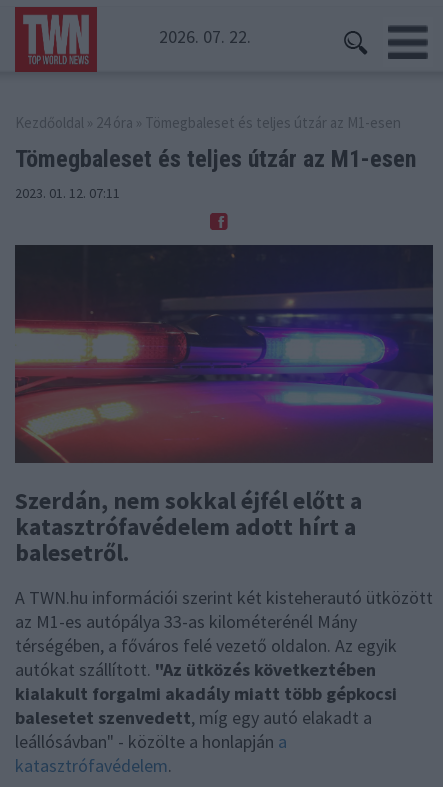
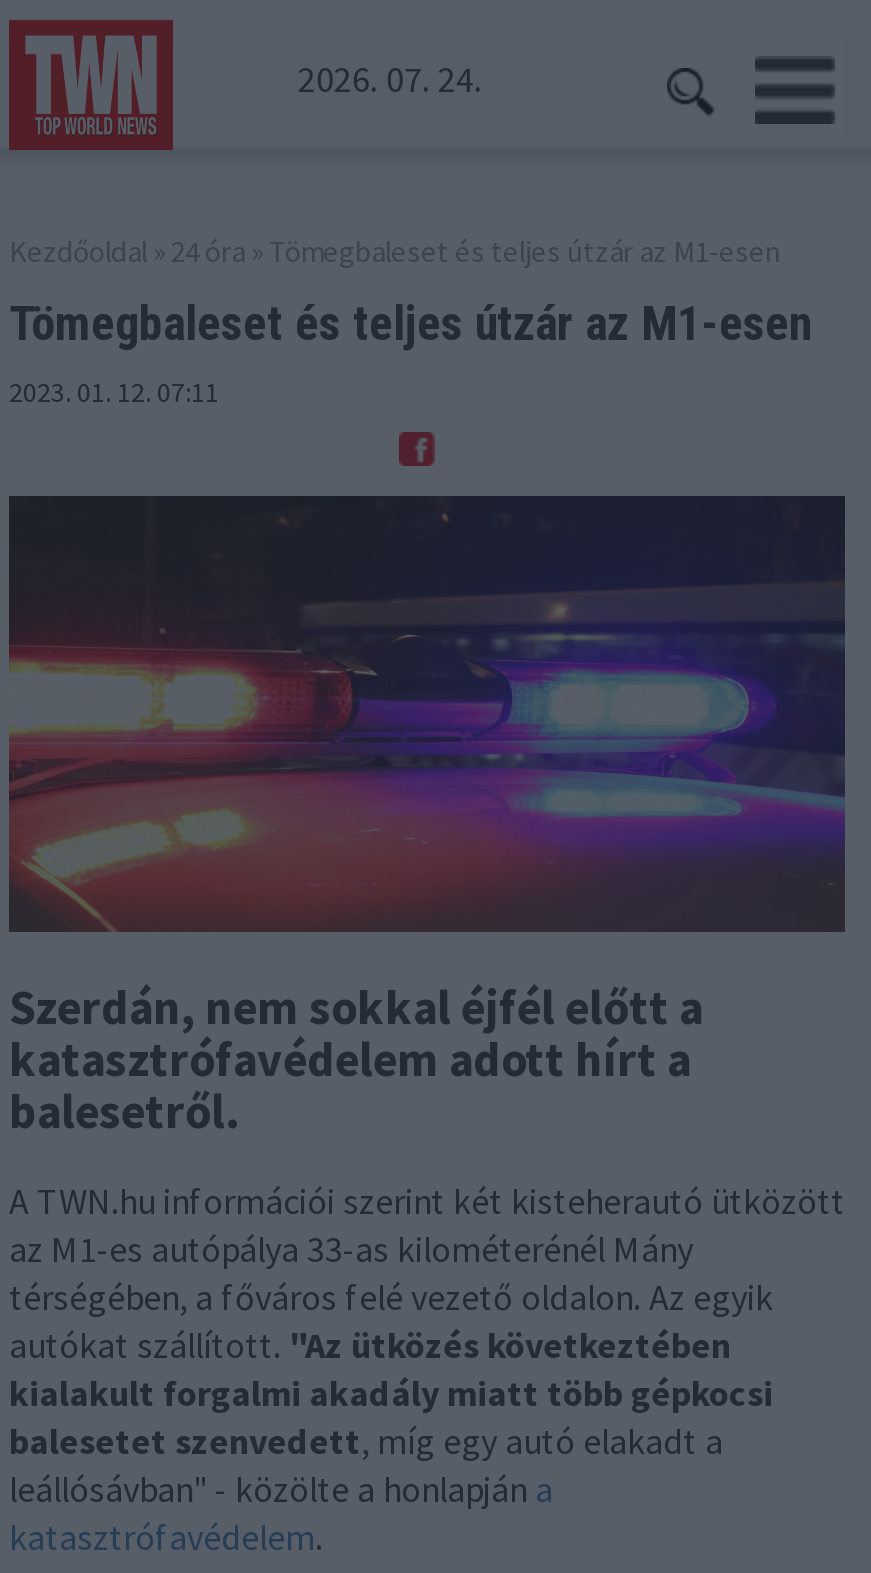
[159,25,251,48] 2026. 07. 22. -> [298,56,482,102] 2026. 07. 24.

